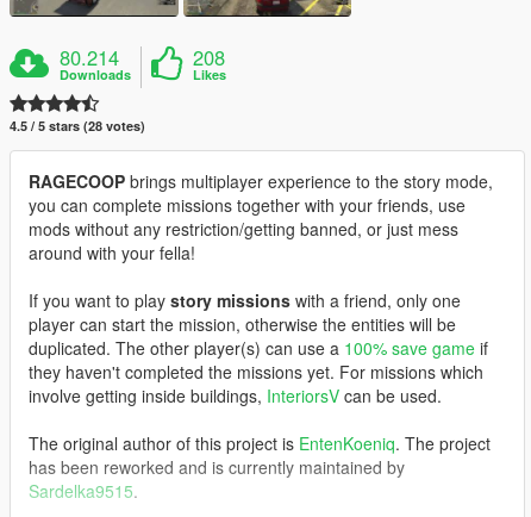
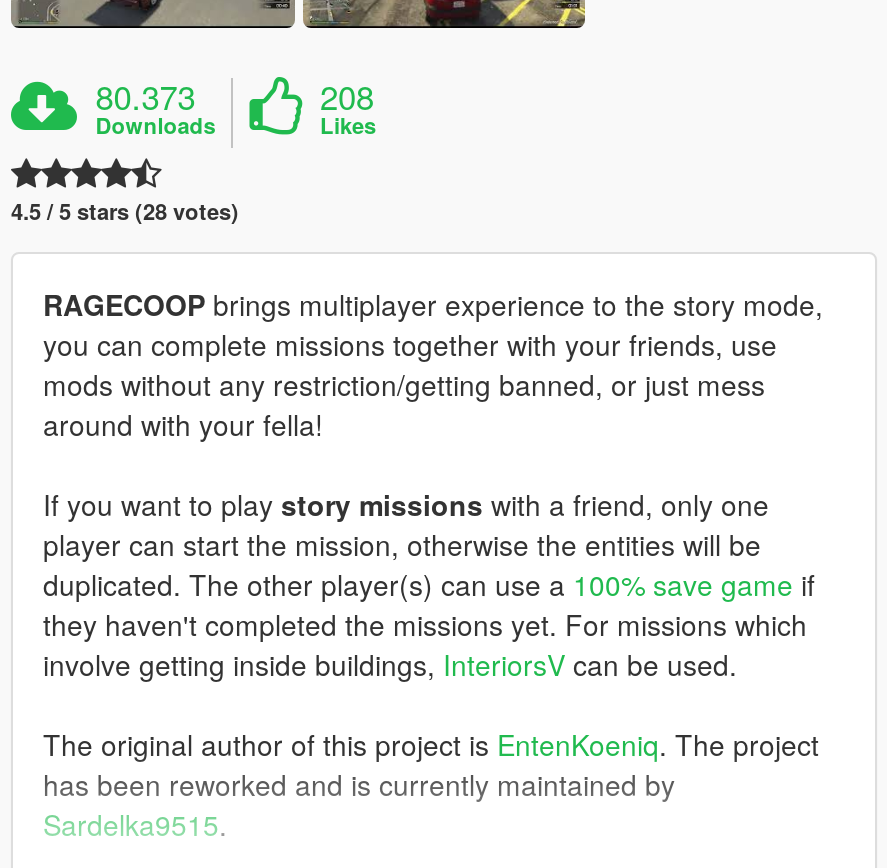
[60,42,119,71] 80.214 -> [95,71,195,119] 80.373

